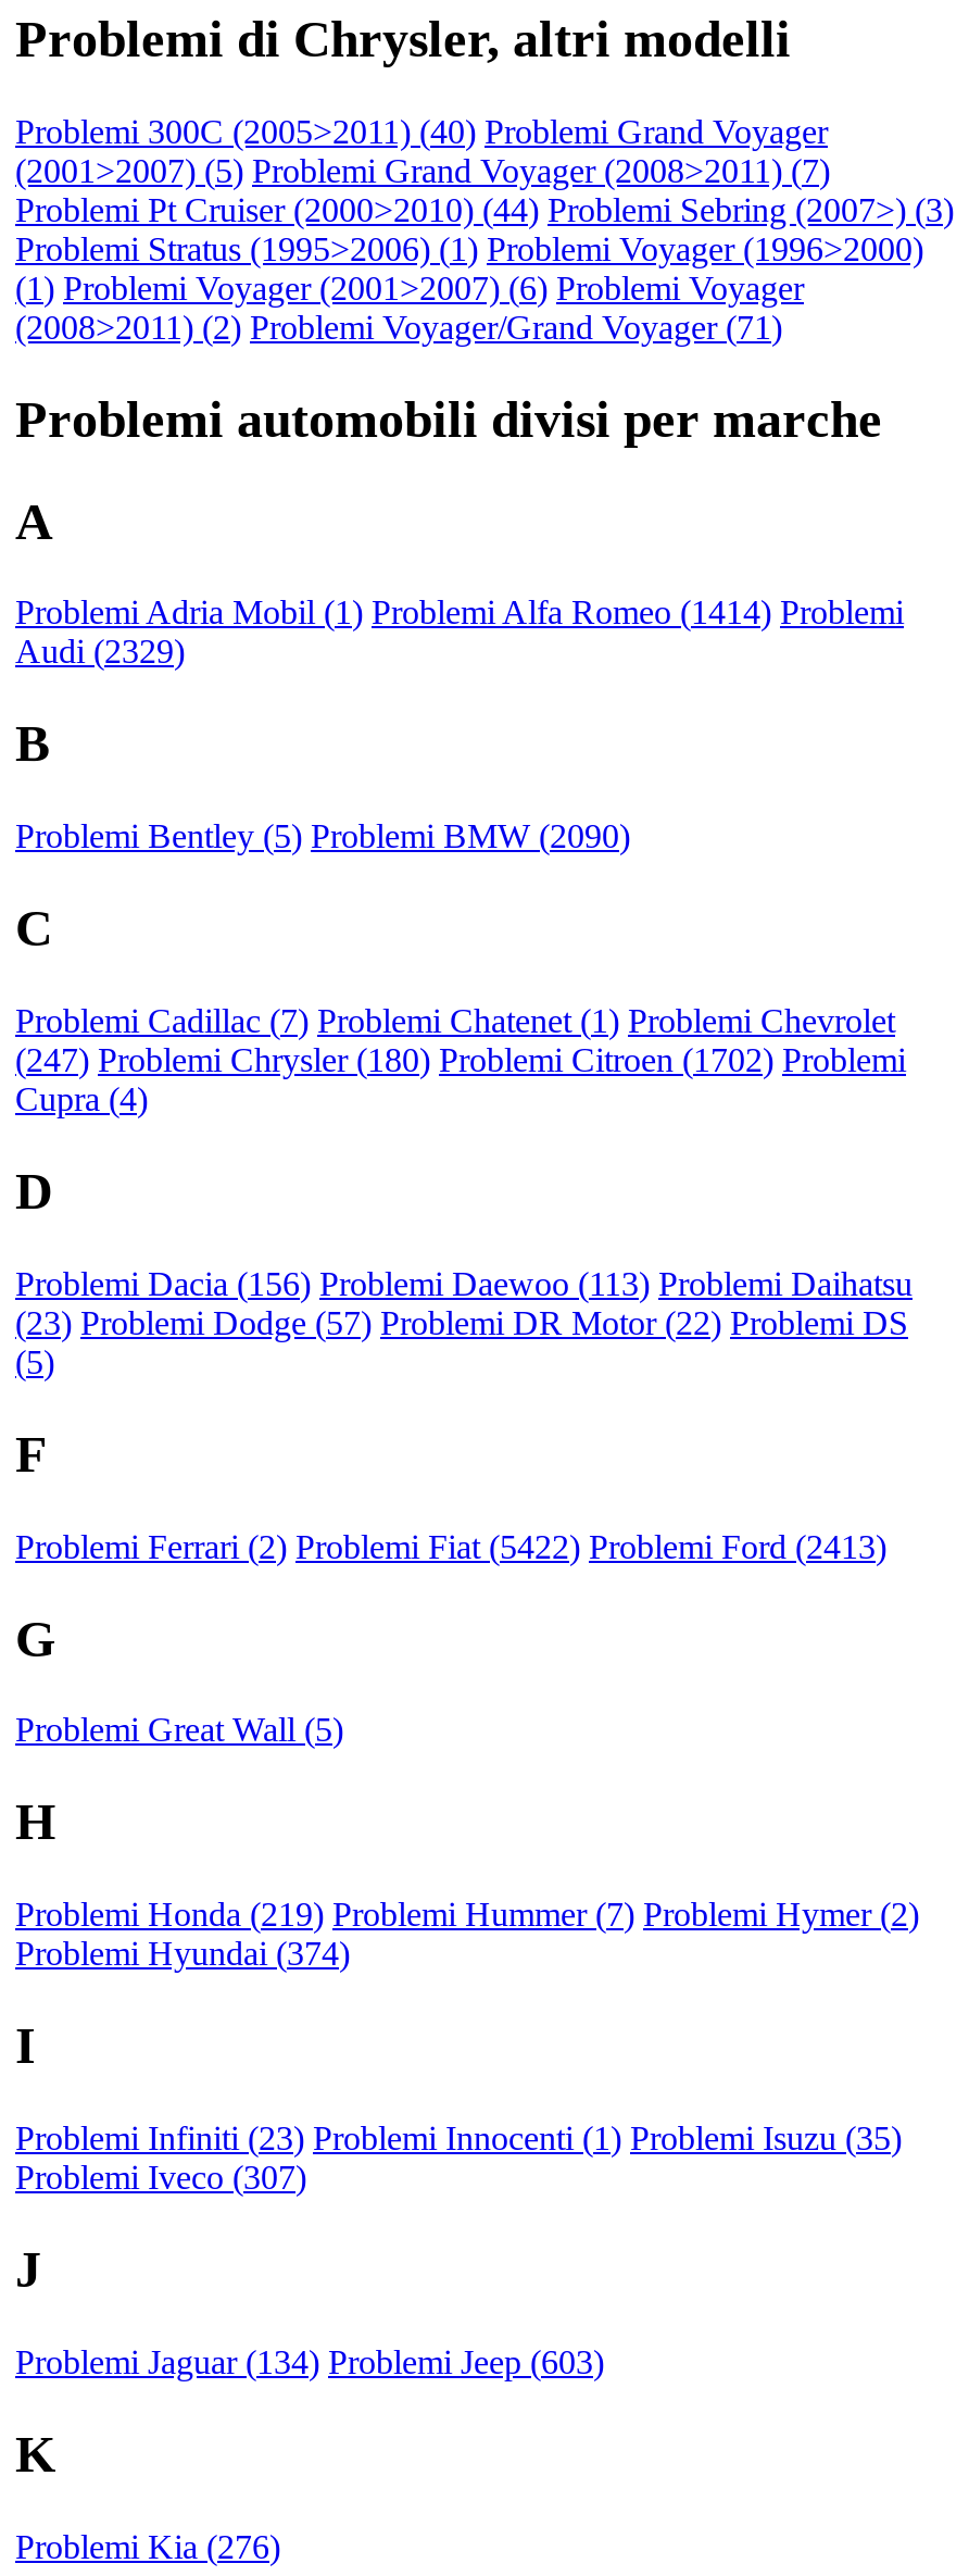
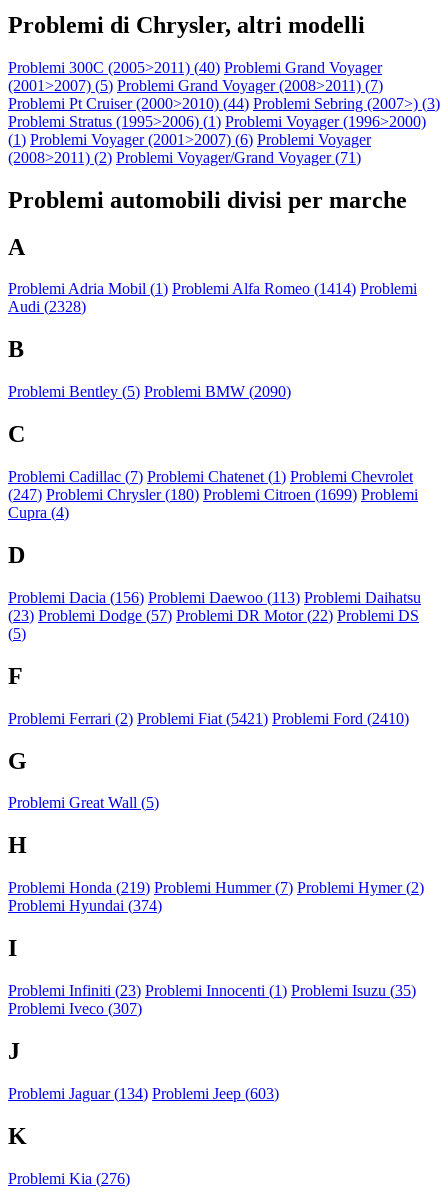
[15,633,185,670] Audi (2329) -> [8,298,86,315] Audi (2328)
[15,1041,906,1078] (247) Problemi Chrysler (180) Problemi Citroen (1702) Problemi -> [8,486,418,503] (247) Problemi Chrysler (180) Problemi Citroen (1699) Problemi
[15,1528,886,1565] Problemi Ferrari (2) Problemi Fiat (5422) Problemi Ford (2413) -> [8,710,409,727] Problemi Ferrari (2) Problemi Fiat (5421) Problemi Ford (2410)

